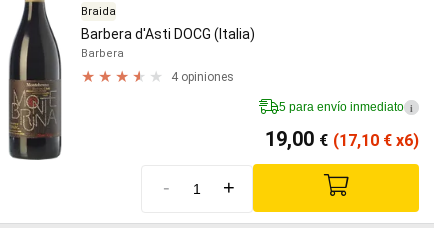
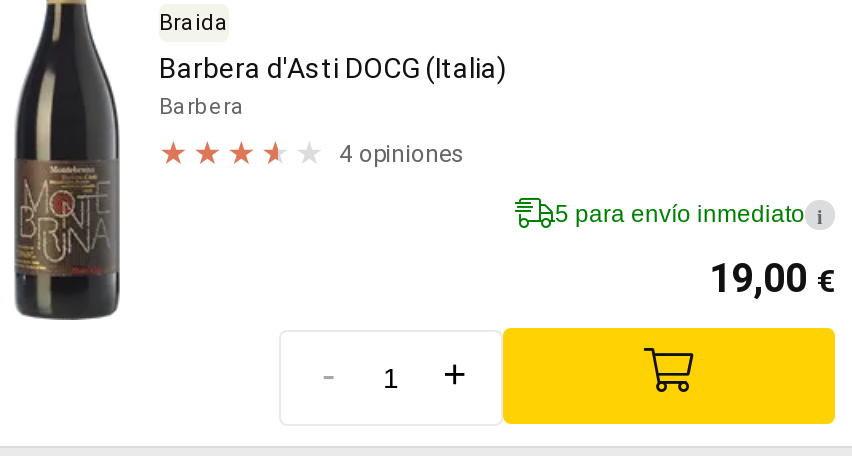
[265,127,419,151] 19,00 € (17,10 €x6) -> [709,254,835,302] 19,00 €

